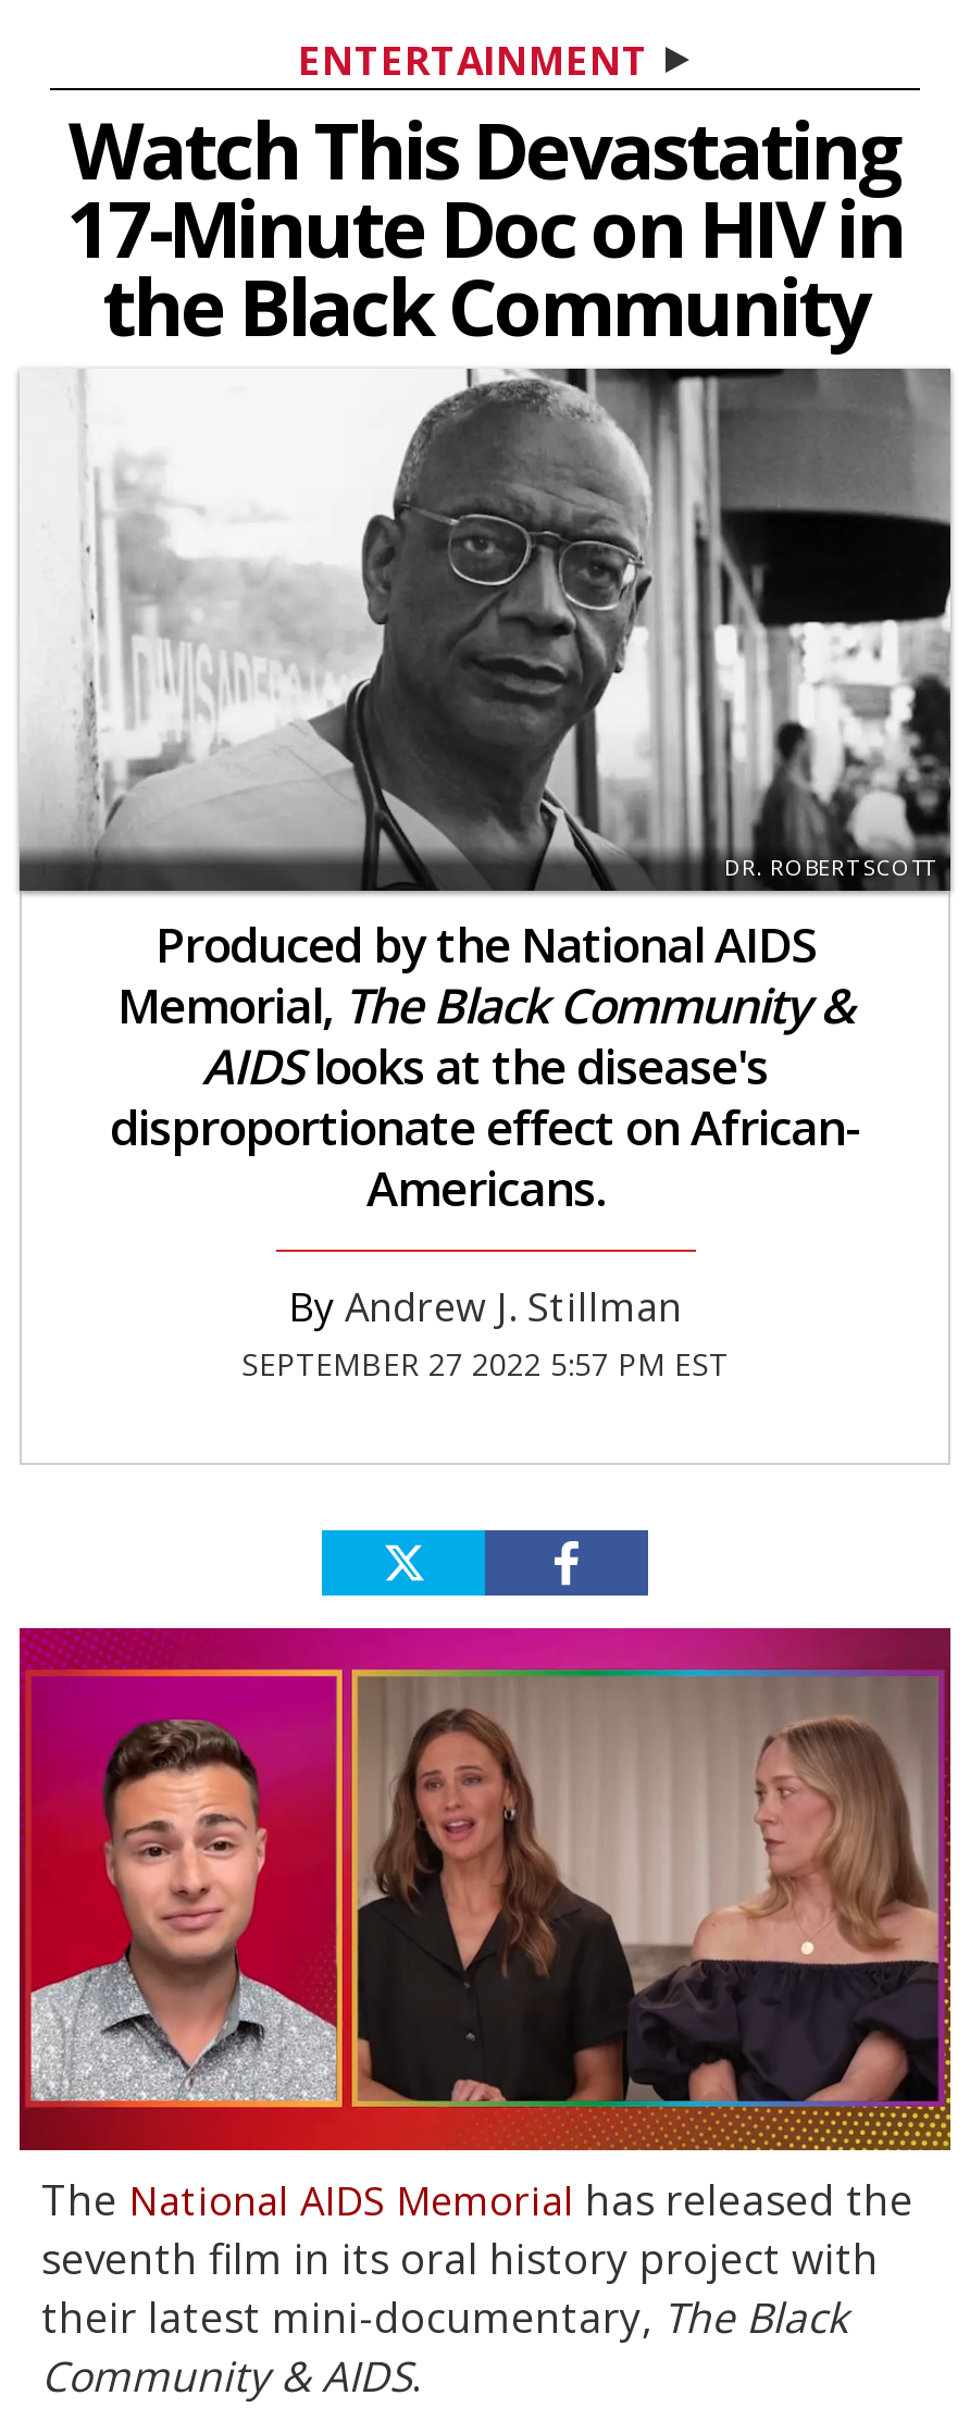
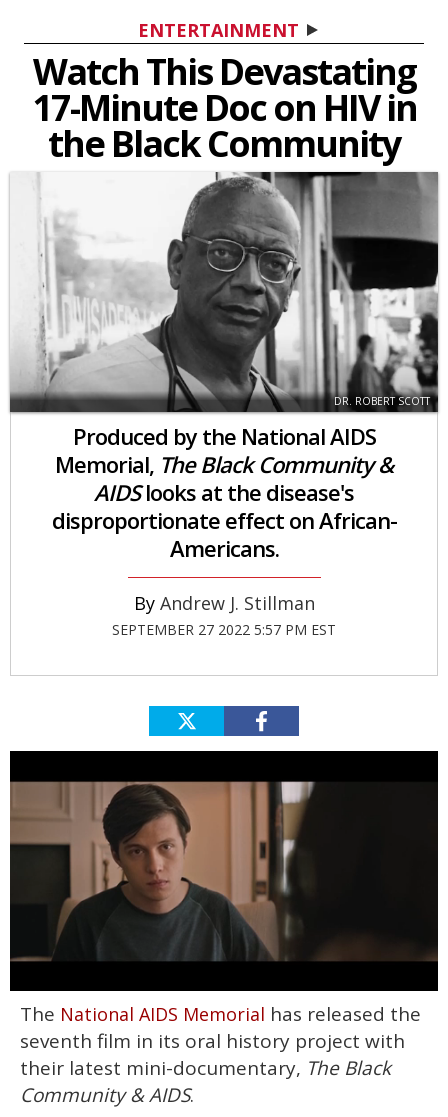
[17,1626,953,2152] [image] -> [9,750,439,992] [image]

